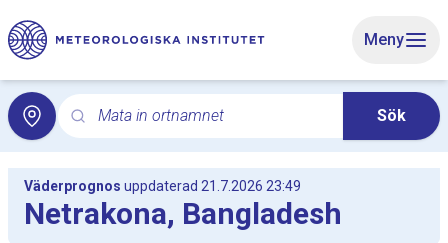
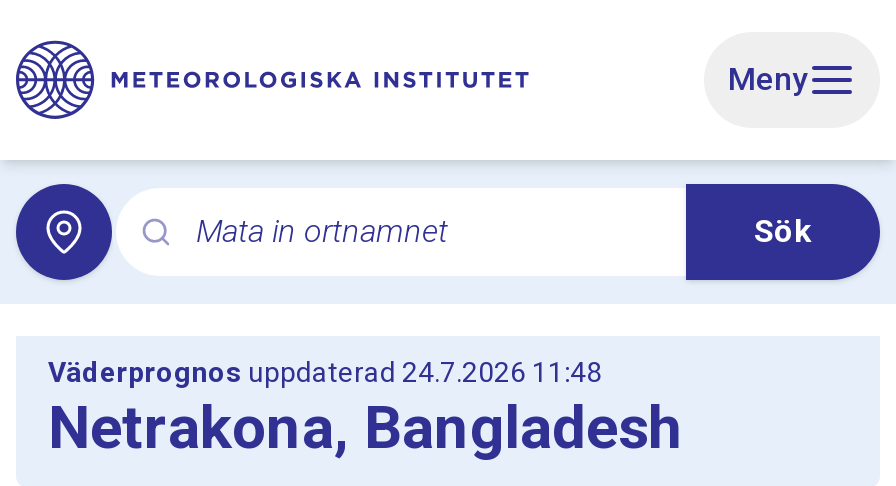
[24,178,301,194] Väderprognos uppdaterad 21.7.2026 23:49 -> [48,356,602,388] Väderprognos uppdaterad 24.7.2026 11:48

